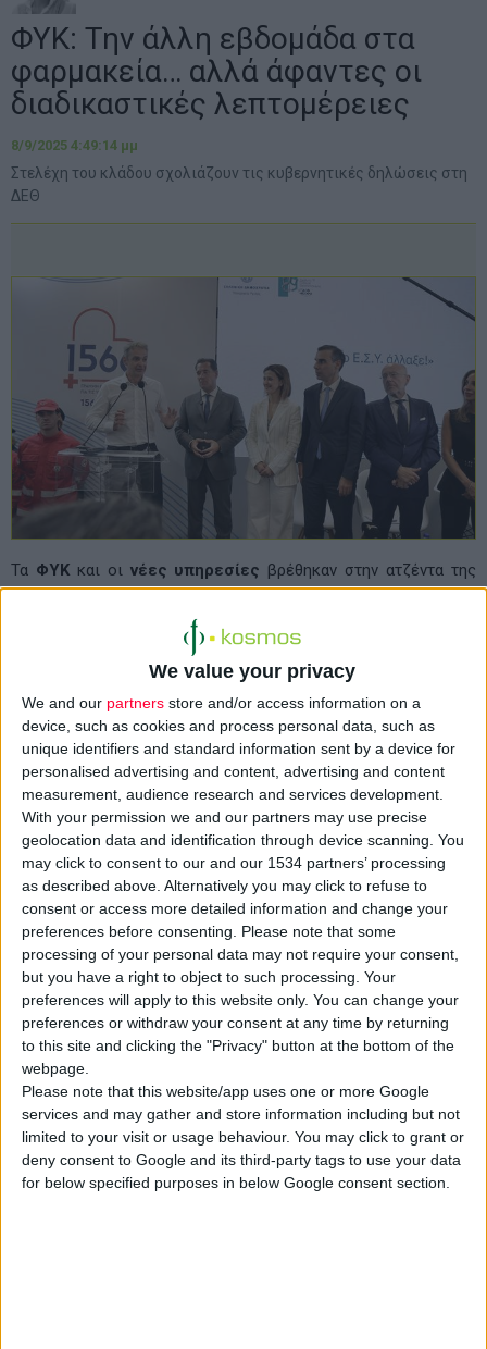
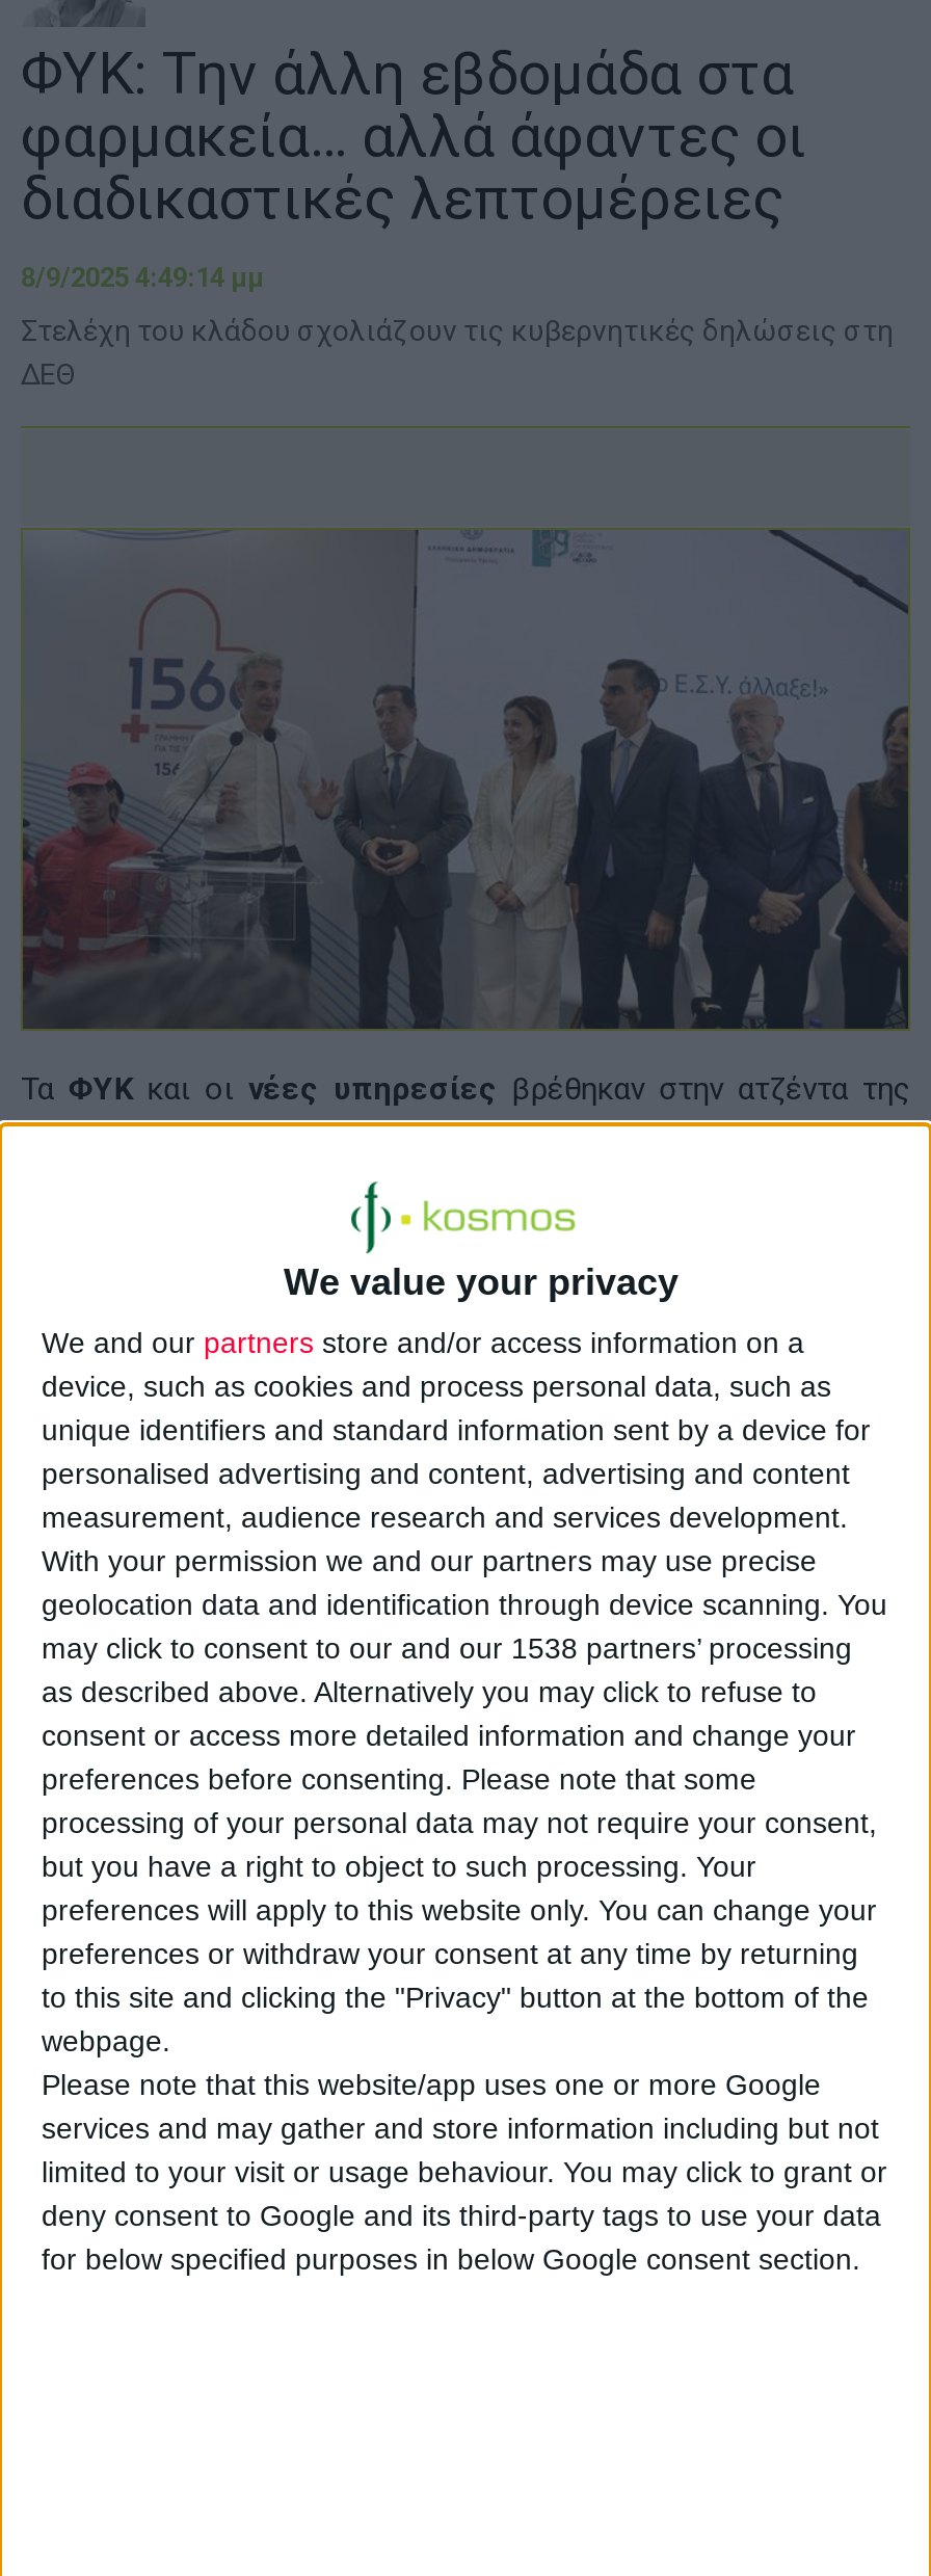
[22,854,446,872] may click to consent to our and our 1534 partners’ processing -> [42,1632,852,1665] may click to consent to our and our 1538 partners’ processing

